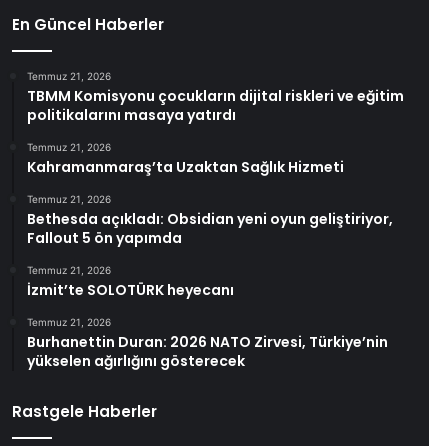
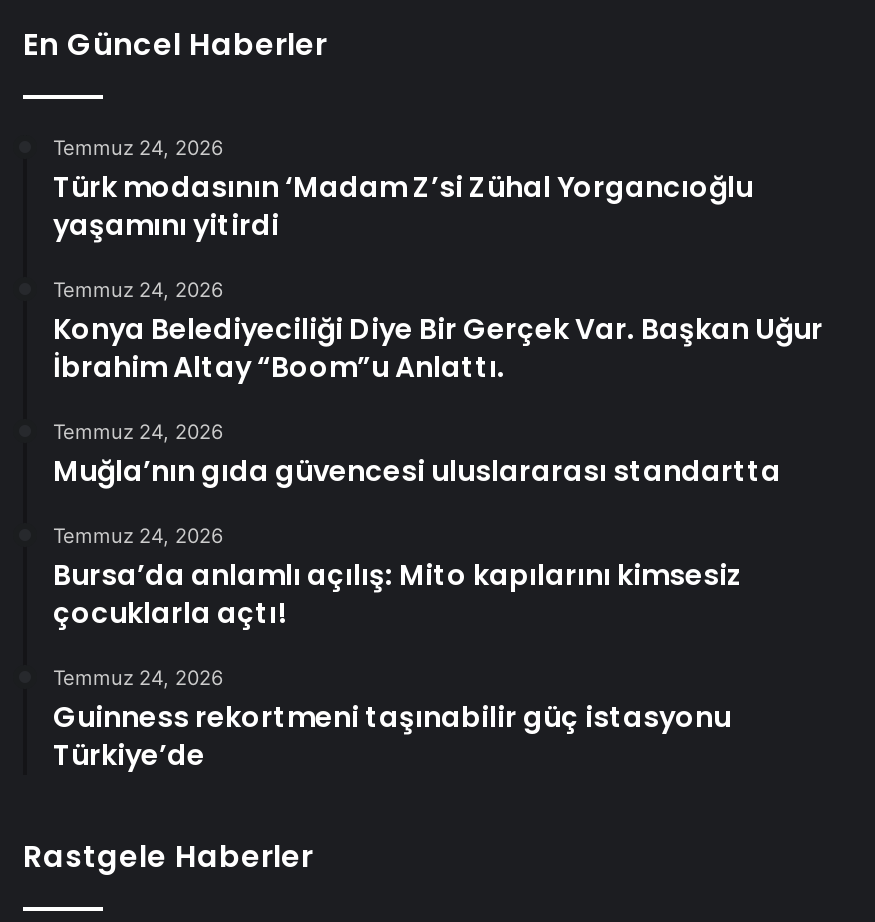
[27,70,404,125] Temmuz 21, 2026 | TBMM Komisyonu çocukların dijital riskleri ve eğitim | politikalarını masaya yatırdı -> [53,136,753,246] Temmuz 24, 2026 | Türk modasının ‘Madam Z’si Zühal Yorgancıoğlu | yaşamını yitirdi
[27,141,344,177] Temmuz 21, 2026 | Kahramanmaraş’ta Uzaktan Sağlık Hizmeti -> [53,278,823,388] Temmuz 24, 2026 | Konya Belediyeciliği Diye Bir Gerçek Var. Başkan Uğur | İbrahim Altay “Boom”u Anlattı.
[27,193,393,248] Temmuz 21, 2026 | Bethesda açıkladı: Obsidian yeni oyun geliştiriyor, | Fallout 5 ön yapımda -> [53,420,781,492] Temmuz 24, 2026 | Muğla’nın gıda güvencesi uluslararası standartta
[27,264,234,300] Temmuz 21, 2026 | İzmit’te SOLOTÜRK heyecanı -> [53,524,743,634] Temmuz 24, 2026 | Bursa’da anlamlı açılış: Mito kapılarını kimsesiz | çocuklarla açtı!
[27,316,388,371] Temmuz 21, 2026 | Burhanettin Duran: 2026 NATO Zirvesi, Türkiye’nin | yükselen ağırlığını gösterecek -> [53,666,731,776] Temmuz 24, 2026 | Guinness rekortmeni taşınabilir güç istasyonu | Türkiye’de

